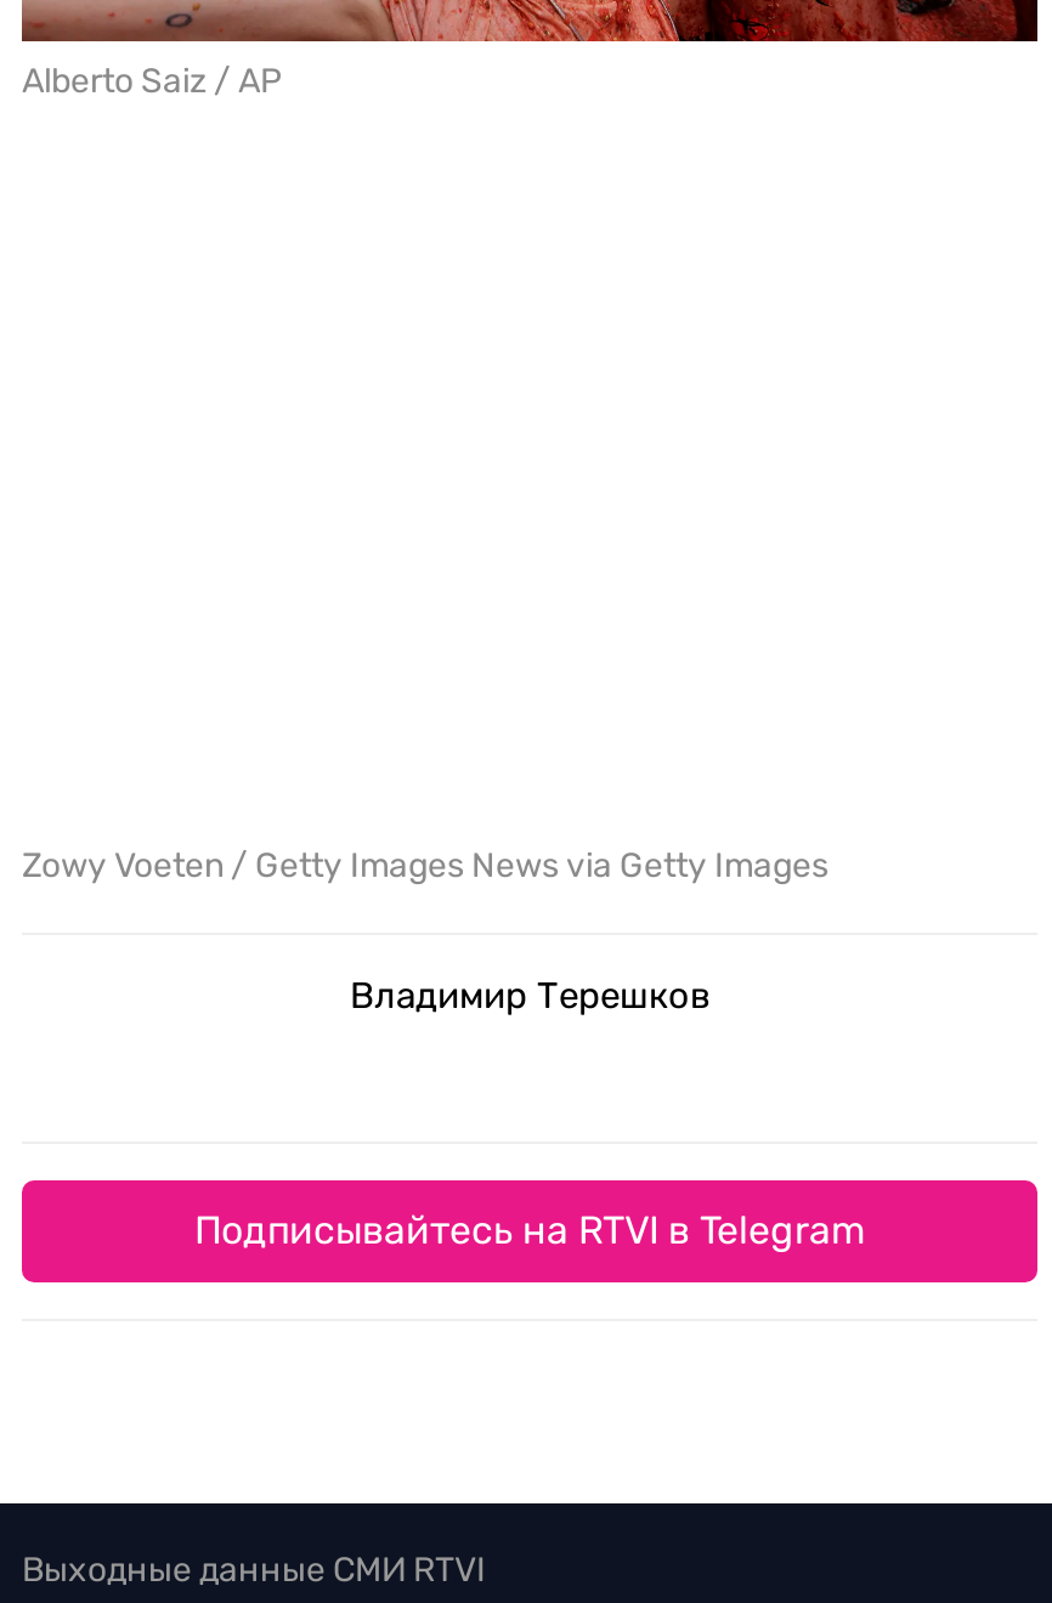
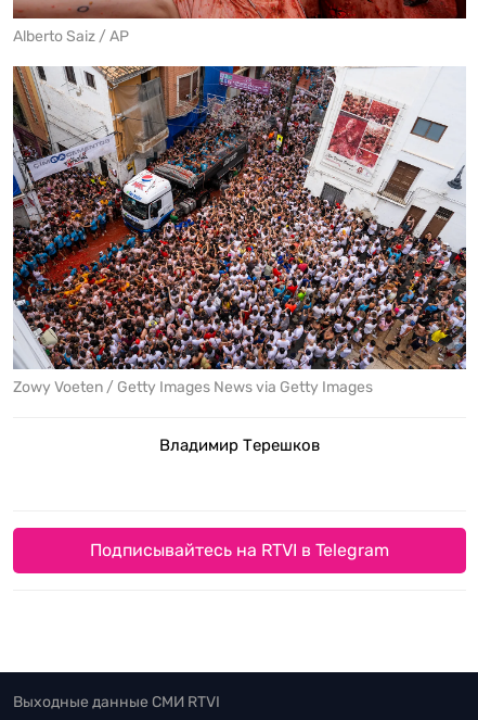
none -> [12,65,467,370] [image]

